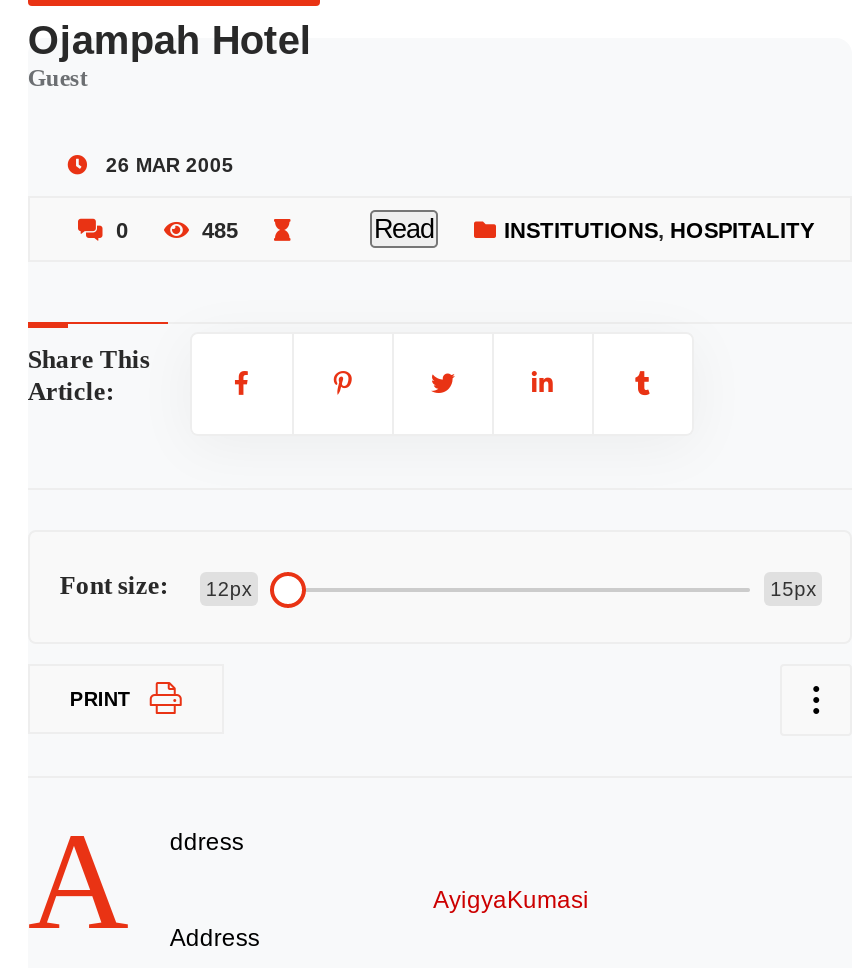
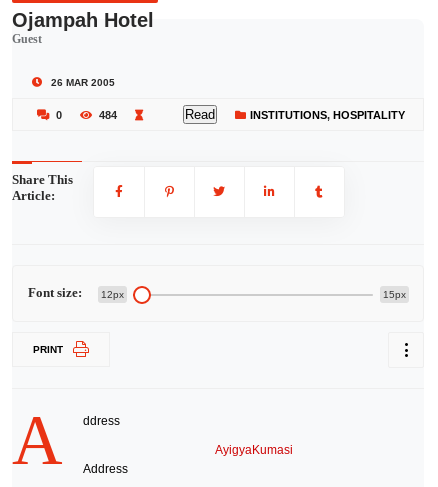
[196,218,238,242] 485 -> [96,109,117,121] 484

